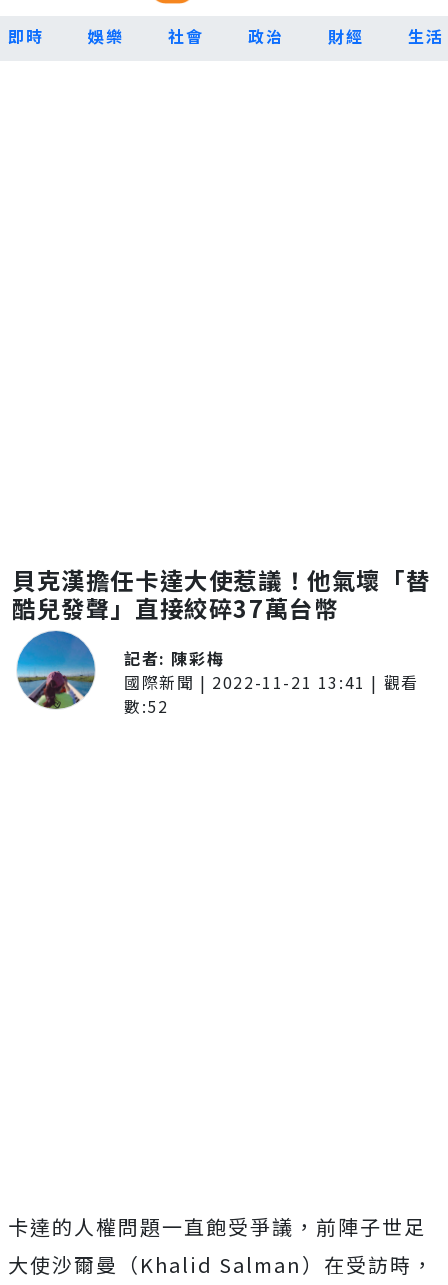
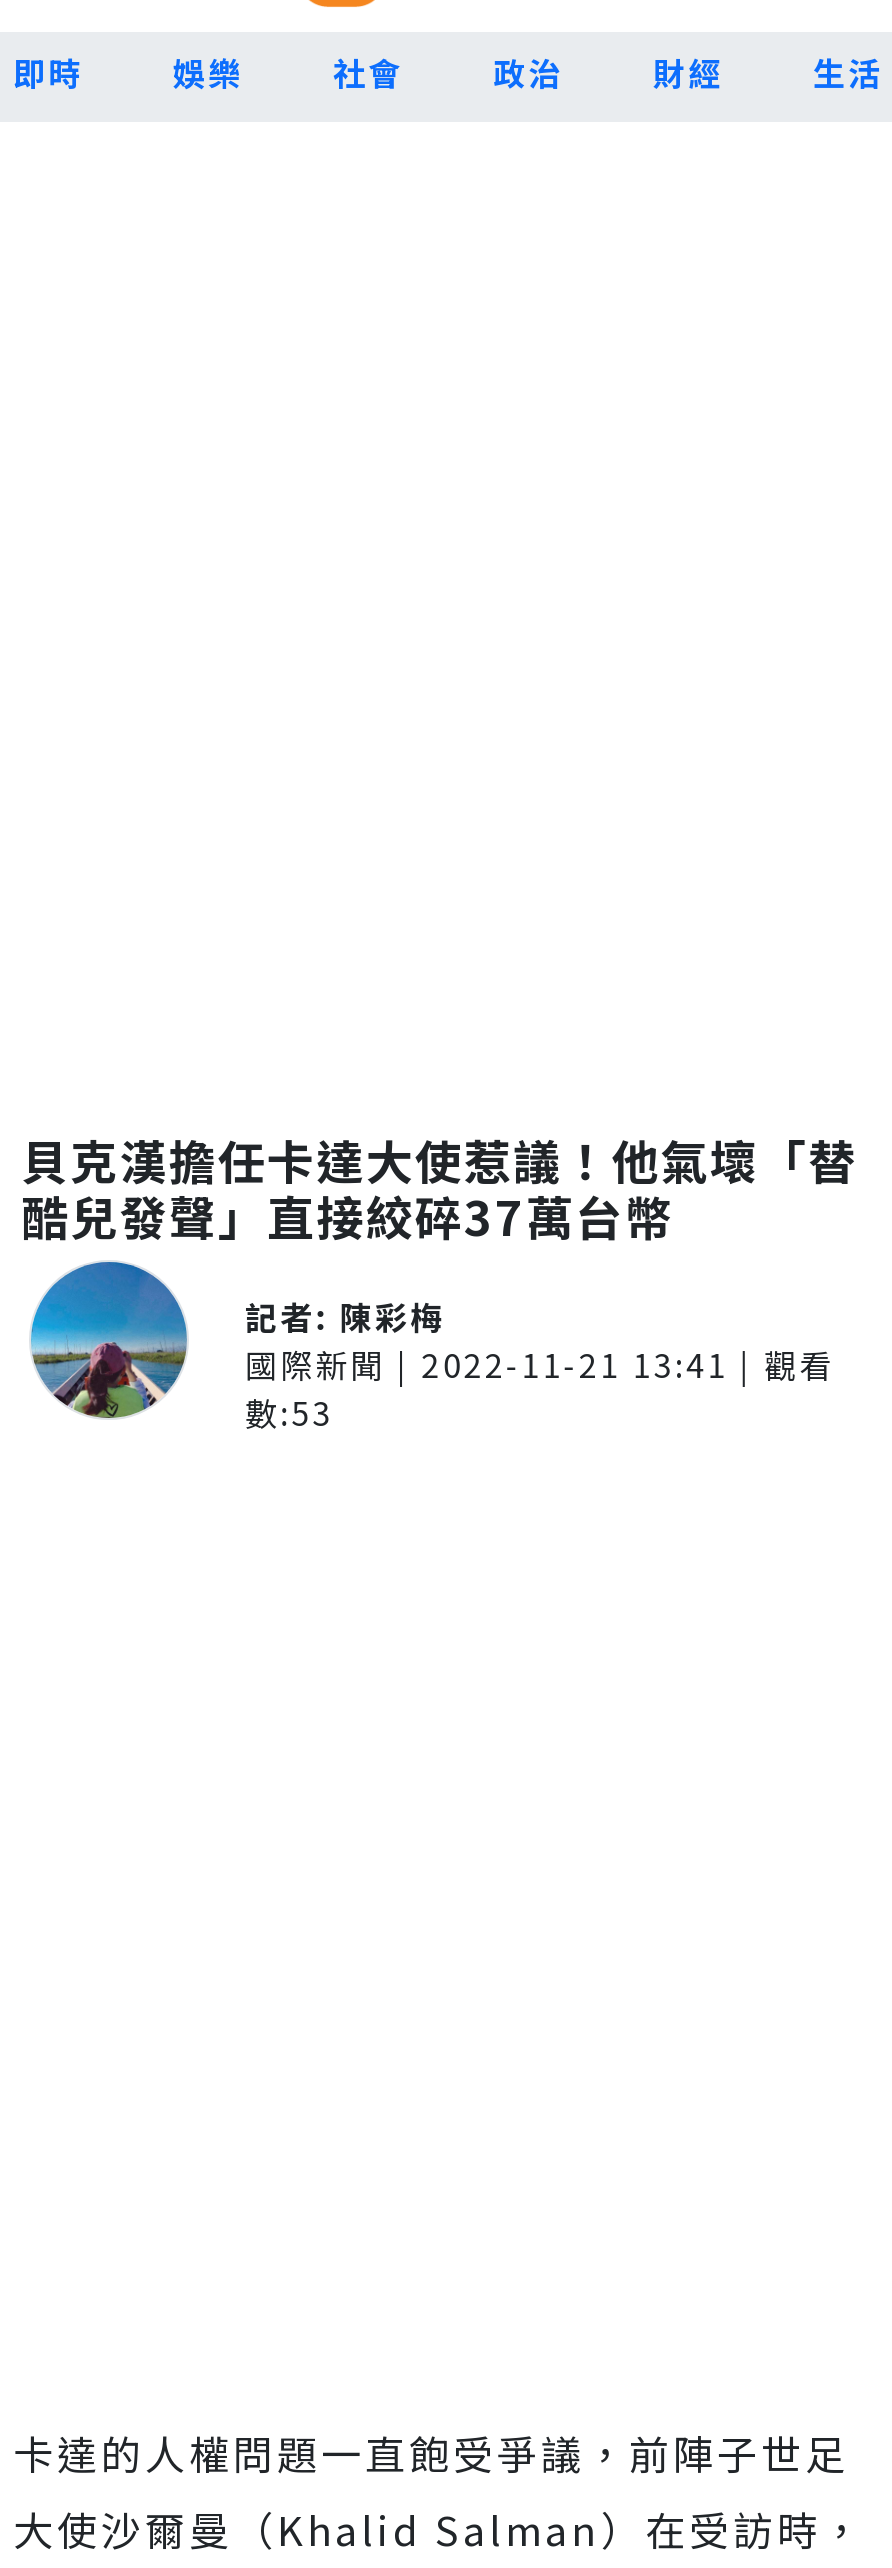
[124,694,168,718] 數:52 -> [245,1388,334,1436] 數:53

